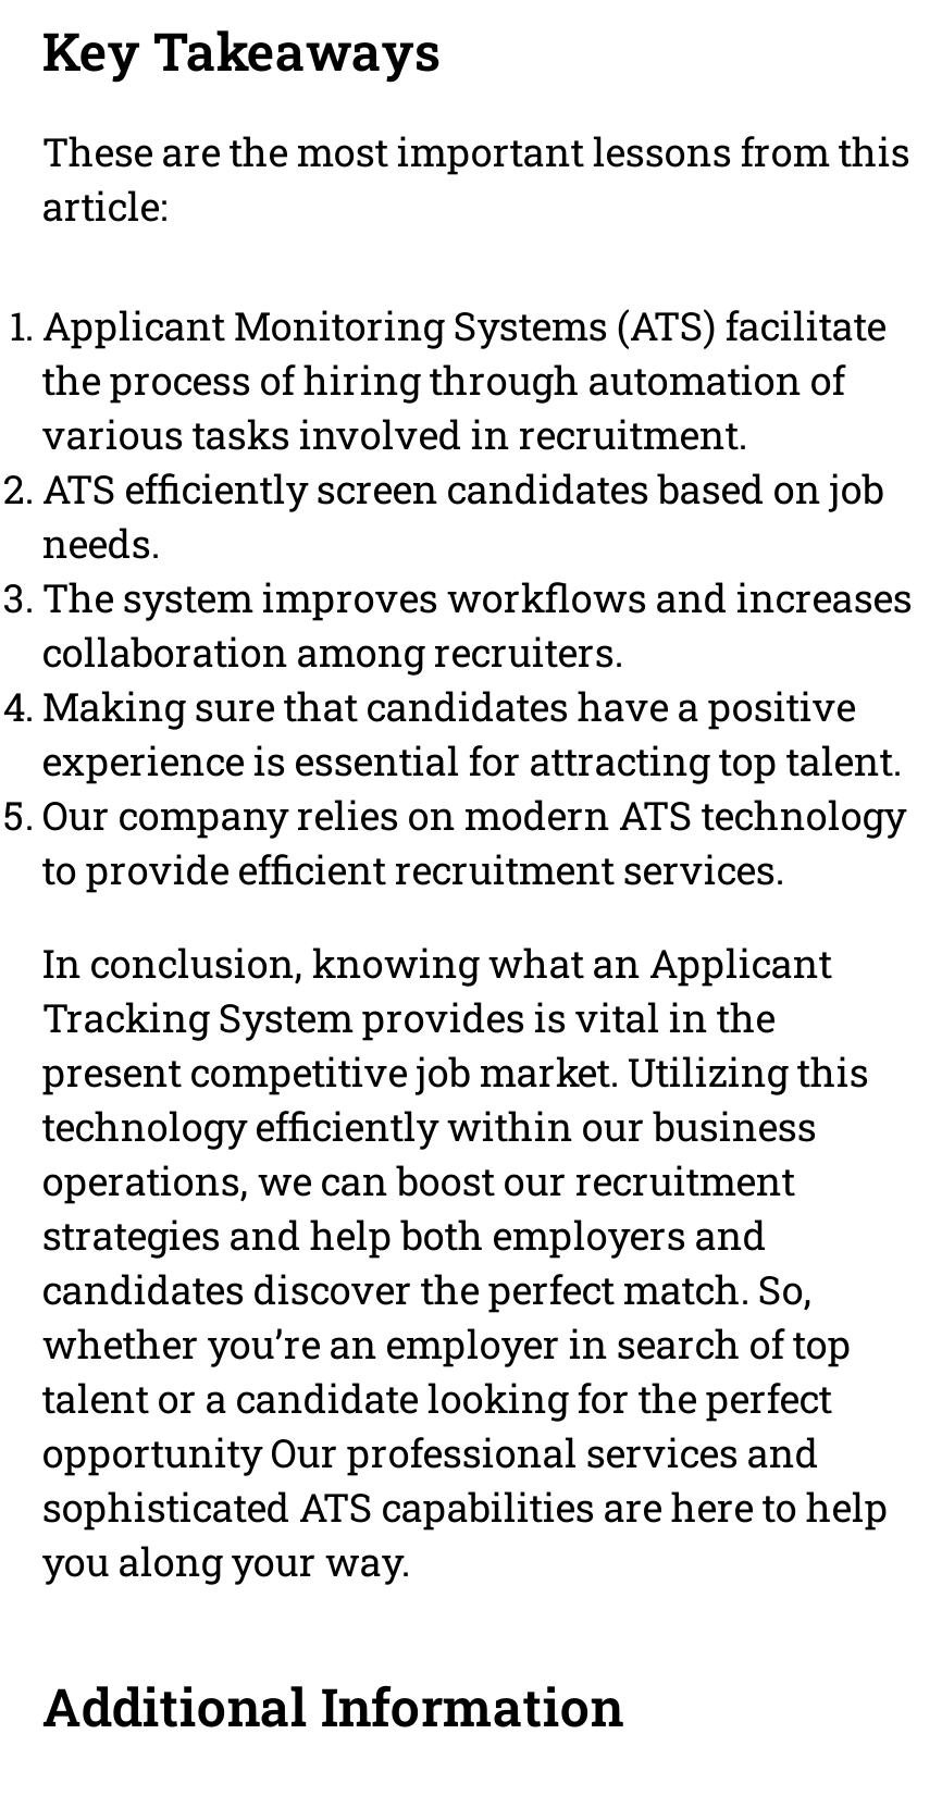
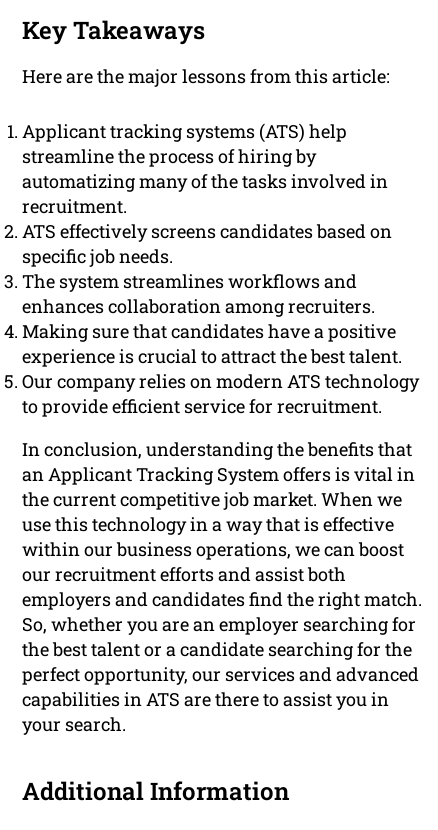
[42,126,910,233] These are the most important lessons from this | article: -> [22,64,390,88] Here are the major lessons from this article:
[42,300,912,679] Applicant Monitoring Systems (ATS) facilitate | the process of hiring through automation of | various tasks involved in recruitment. | ATS efficiently screen candidates based on job | needs. | The system improves workflows and increases | collaboration among recruiters. -> [22,119,392,318] Applicant tracking systems (ATS) help | streamline the process of hiring by | automatizing many of the tasks involved in | recruitment. | ATS effectively screens candidates based on | specific job needs. | The system streamlines workflows and | enhances collaboration among recruiters.
[42,735,902,788] experience is essential for attracting top talent. -> [22,344,402,368] experience is crucial to attract the best talent.
[42,844,784,896] to provide efficient recruitment services. -> [22,394,382,418] to provide efficient service for recruitment.
[42,938,888,1588] In conclusion, knowing what an Applicant | Tracking System provides is vital in the | present competitive job market. Utilizing this | technology efficiently within our business | operations, we can boost our recruitment | strategies and help both employers and | candidates discover the perfect match. So, | whether you’re an employer in search of top | talent or a candidate looking for the perfect | opportunity Our professional services and | sophisticated ATS capabilities are here to help | you along your way. -> [22,437,422,736] In conclusion, understanding the benefits that | an Applicant Tracking System offers is vital in | the current competitive job market. When we | use this technology in a way that is effective | within our business operations, we can boost | our recruitment efforts and assist both | employers and candidates find the right match. | So, whether you are an employer searching for | the best talent or a candidate searching for the | perfect opportunity, our services and advanced | capabilities in ATS are there to assist you in | your search.

